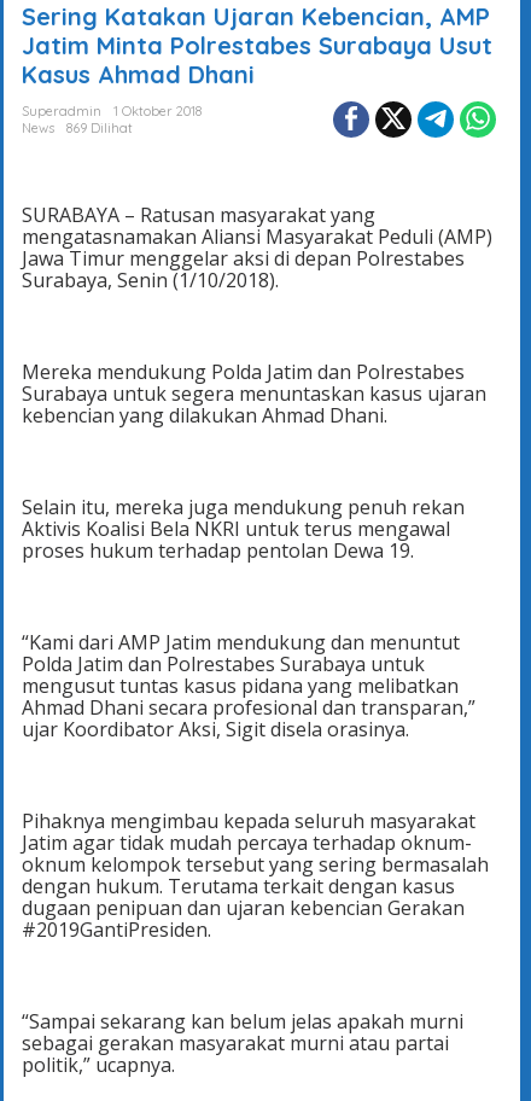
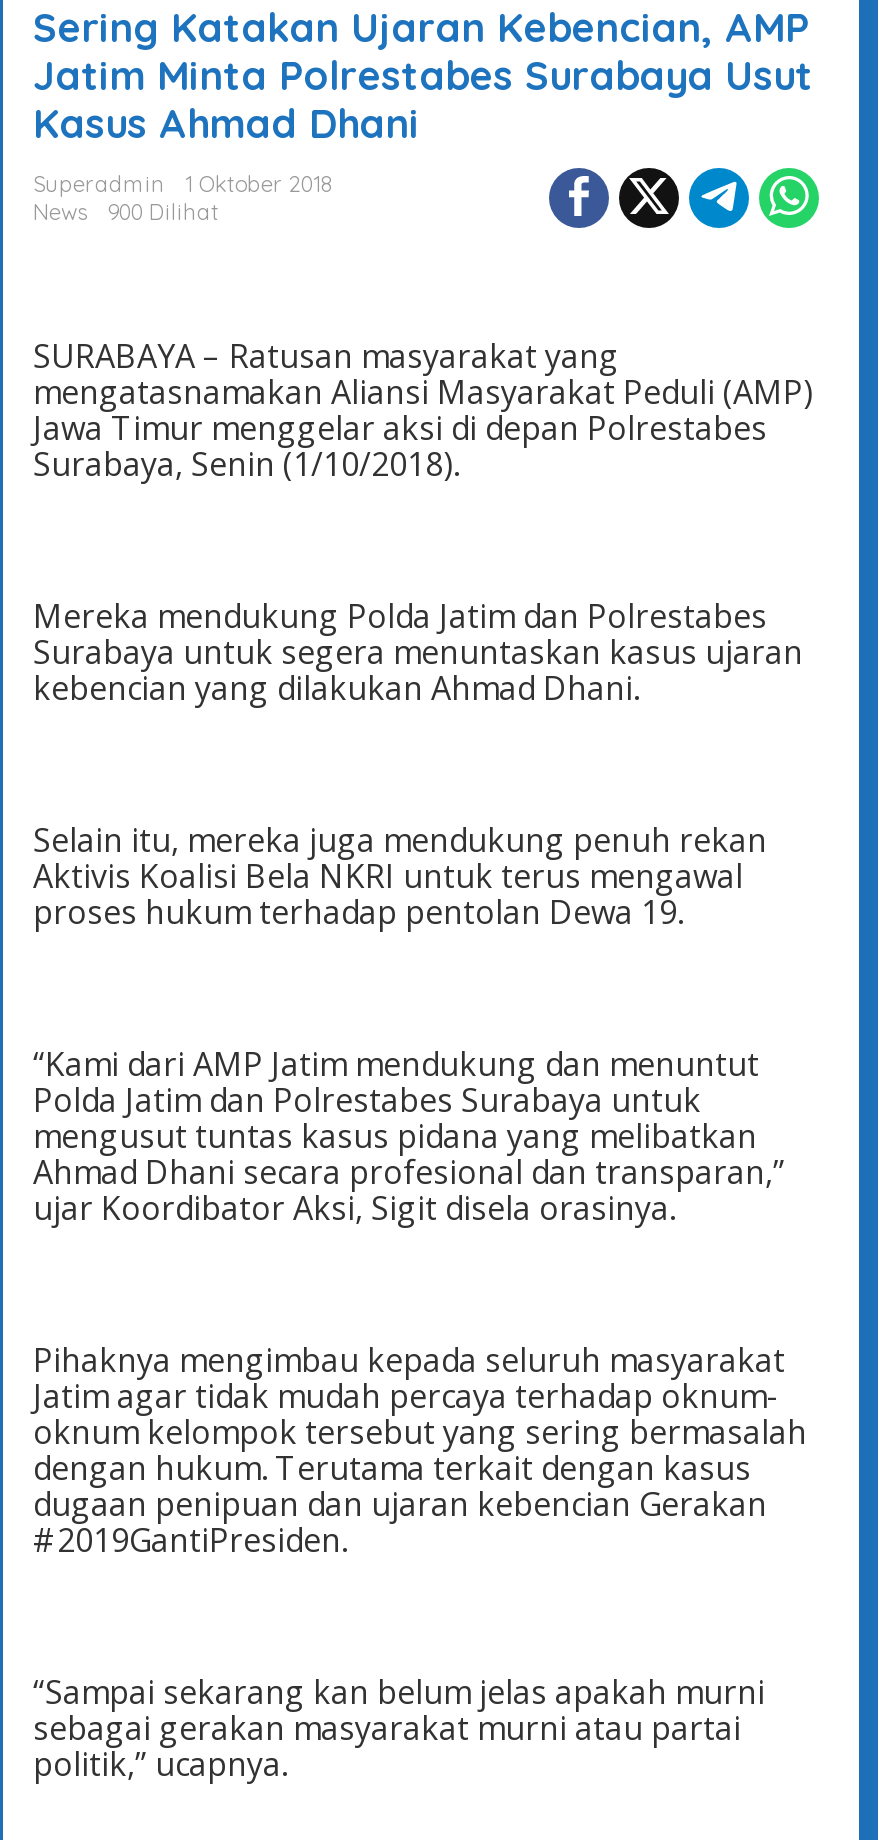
[22,120,133,136] News 869 Dilihat -> [33,198,219,226] News 900 Dilihat

